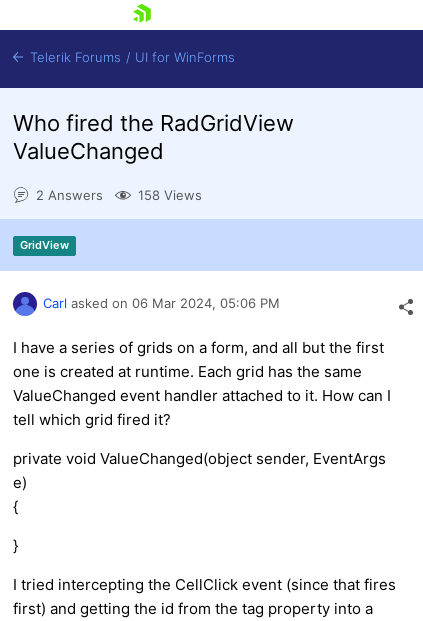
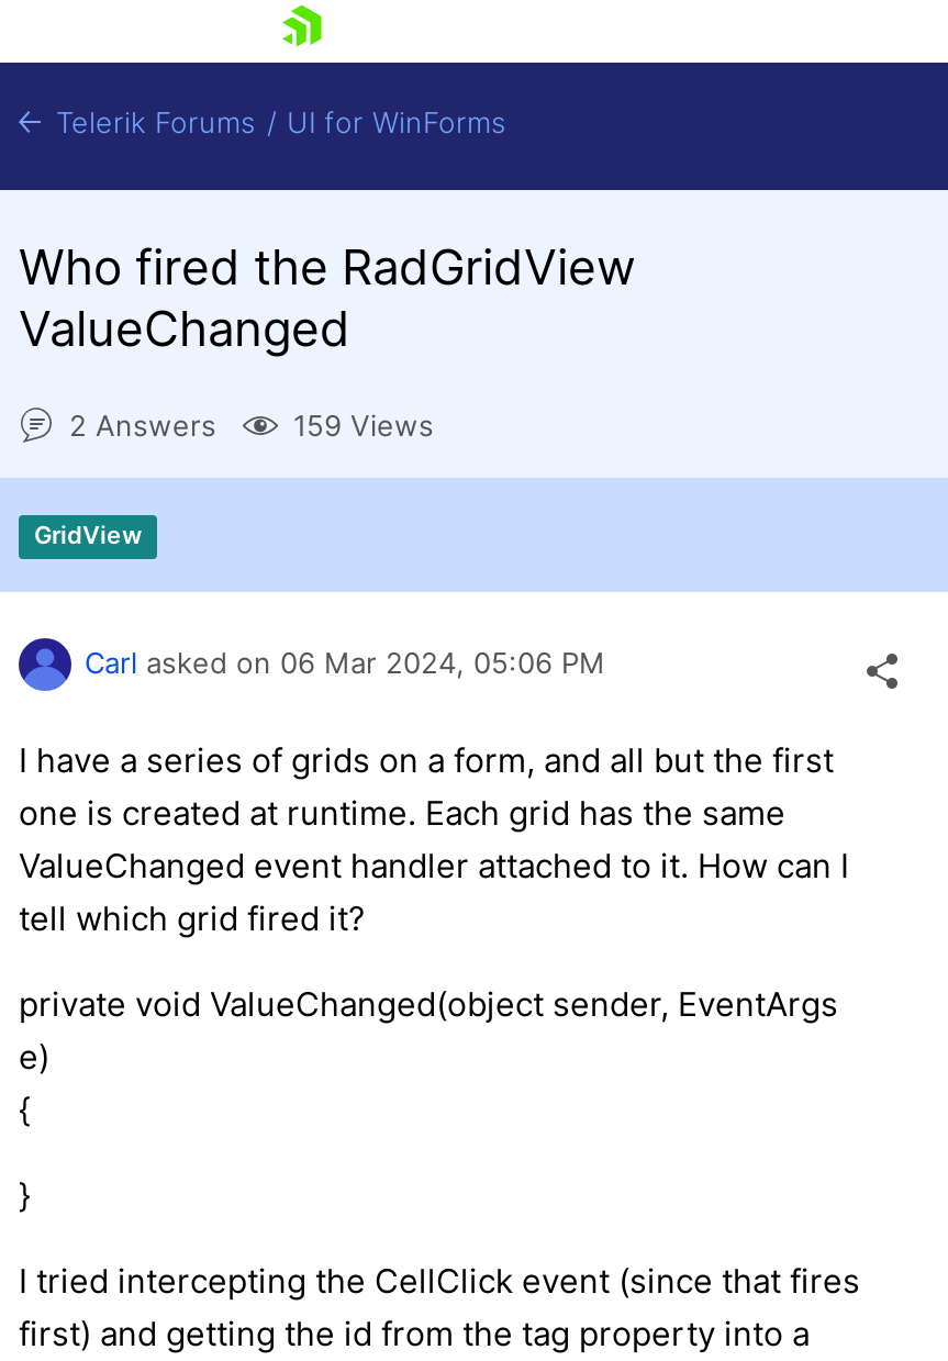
[138,187,202,203] 158 Views -> [293,409,434,444] 159 Views

